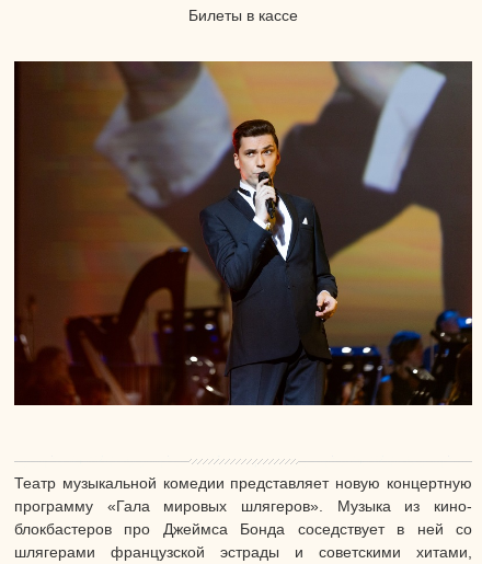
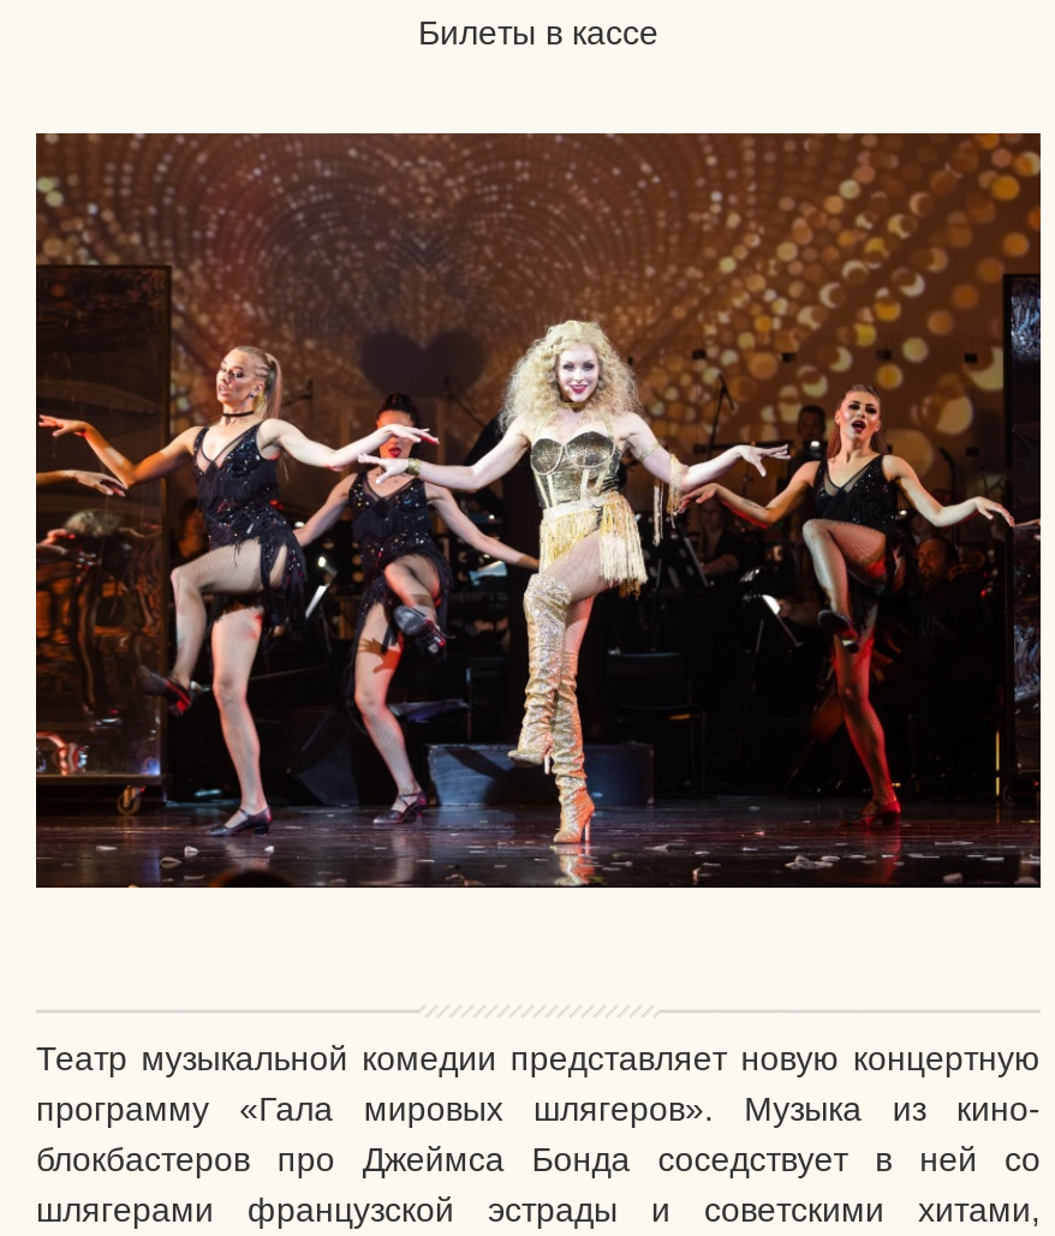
[13,61,472,406] [image] -> [34,131,1043,890] [image]

